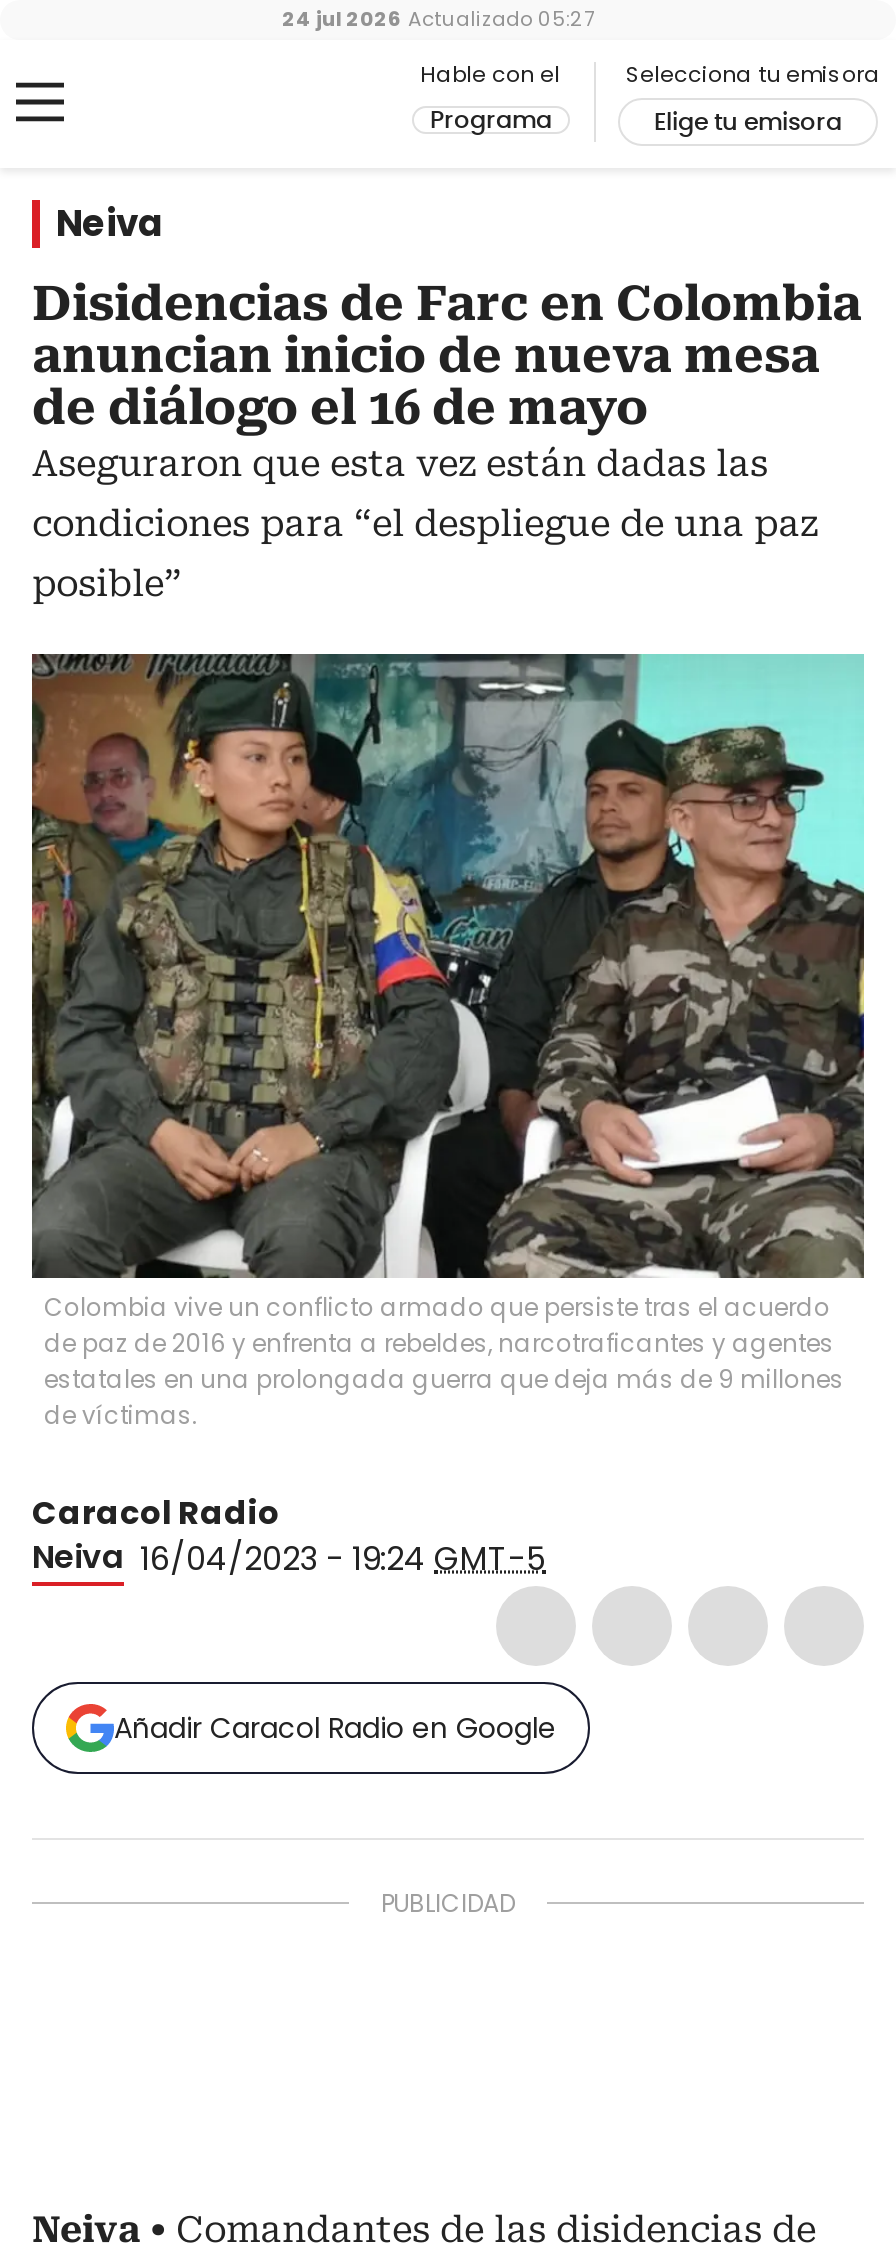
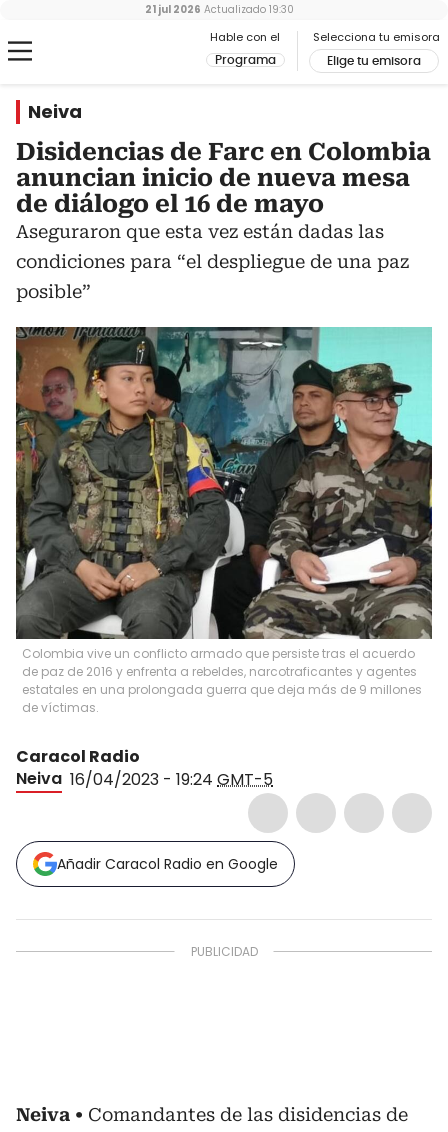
[282,4,594,34] 24 jul 2026 Actualizado 05:27 -> [144,2,293,17] 21 jul 2026 Actualizado 19:30

